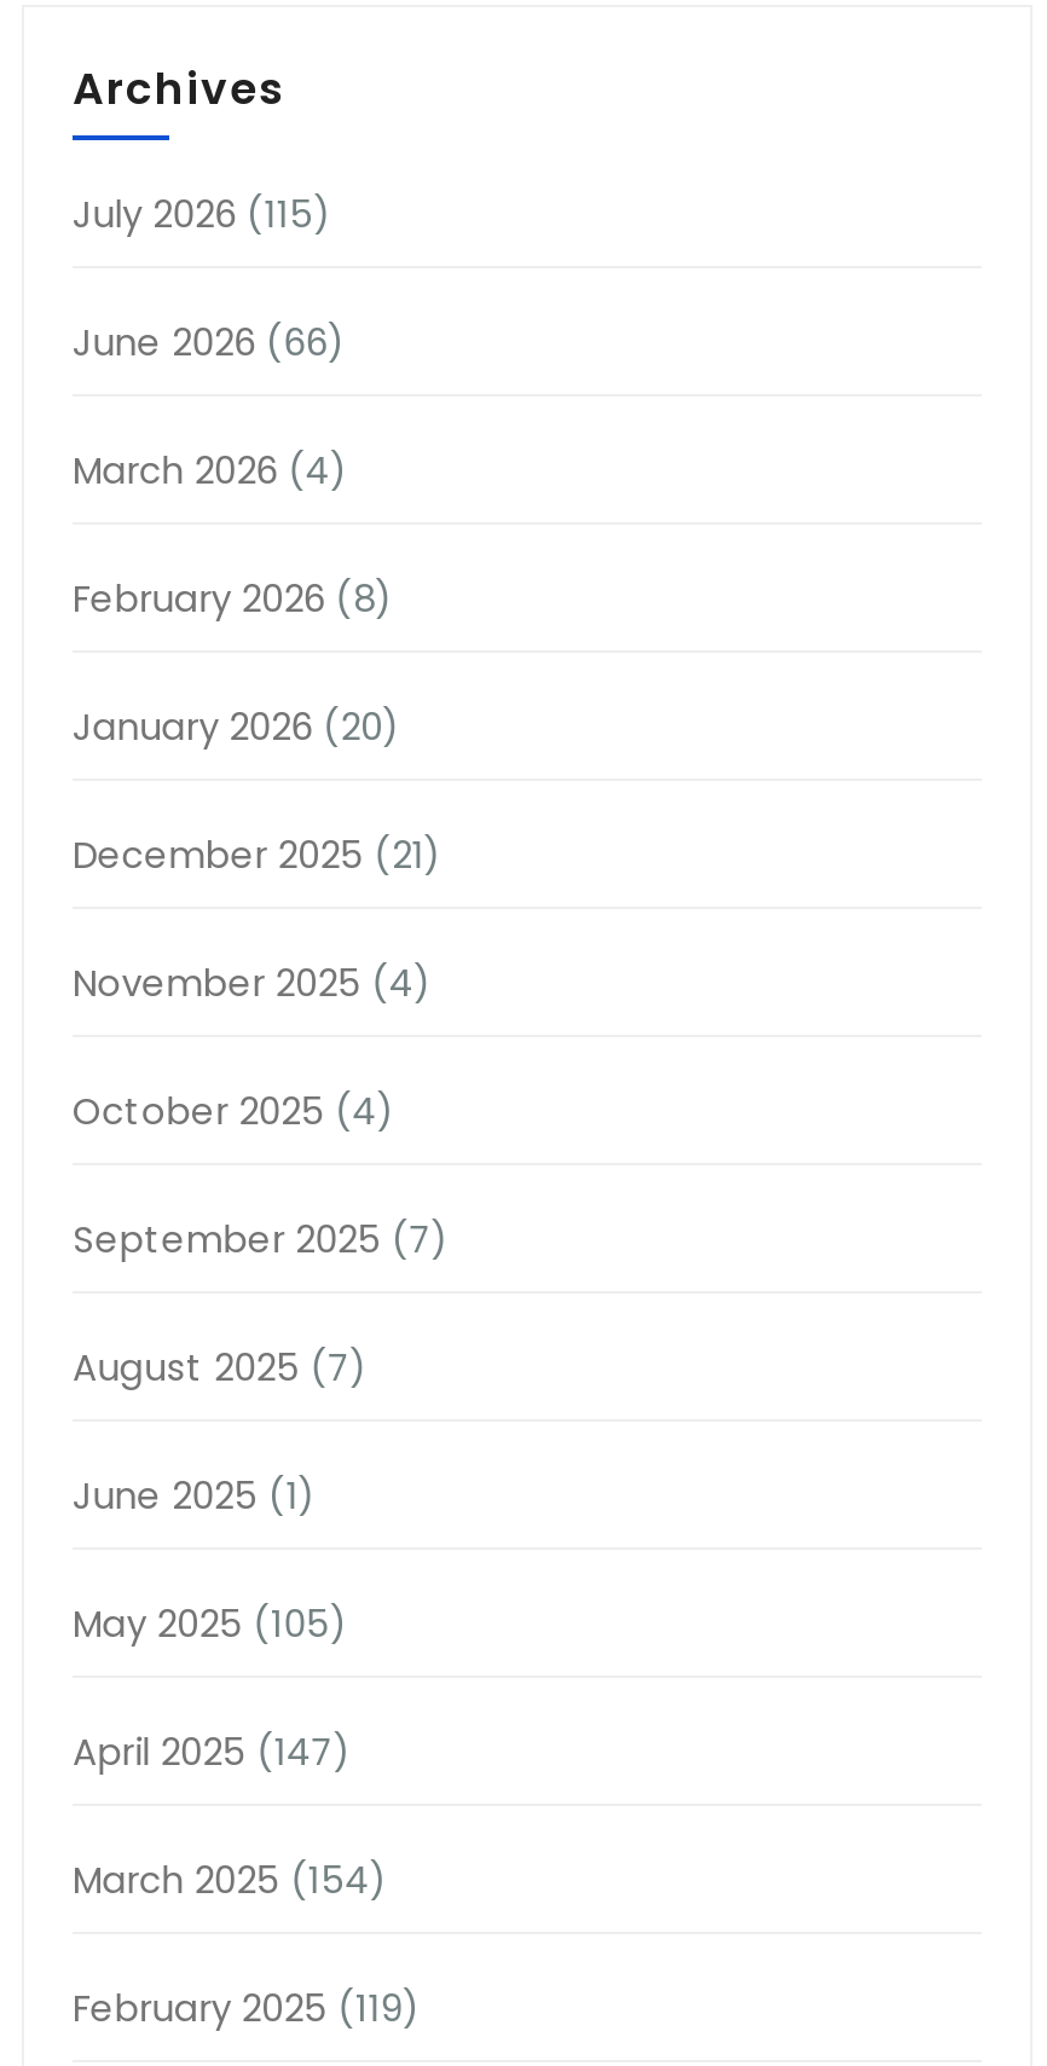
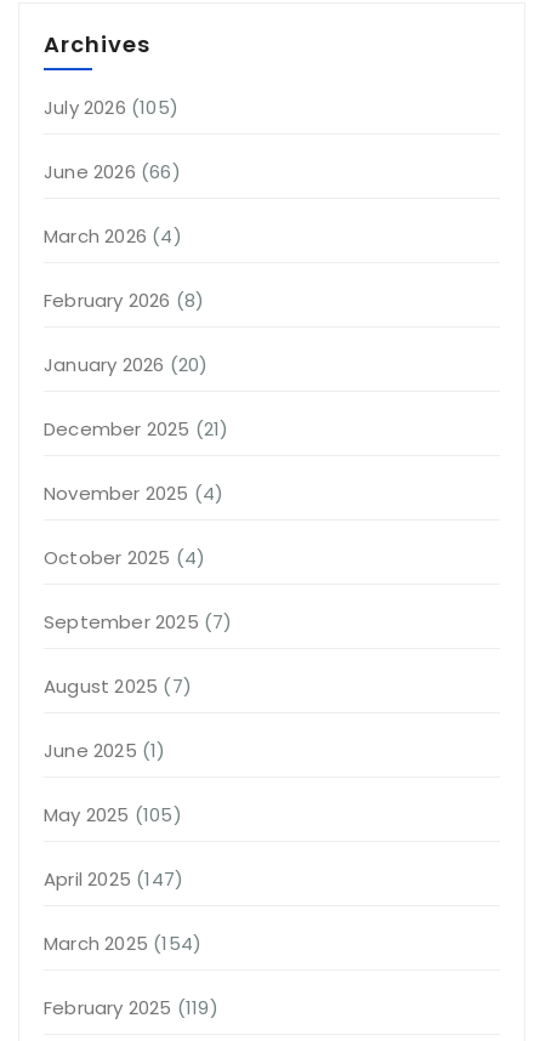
[73,189,331,239] July 2026 (115) -> [44,95,178,120] July 2026 (105)

